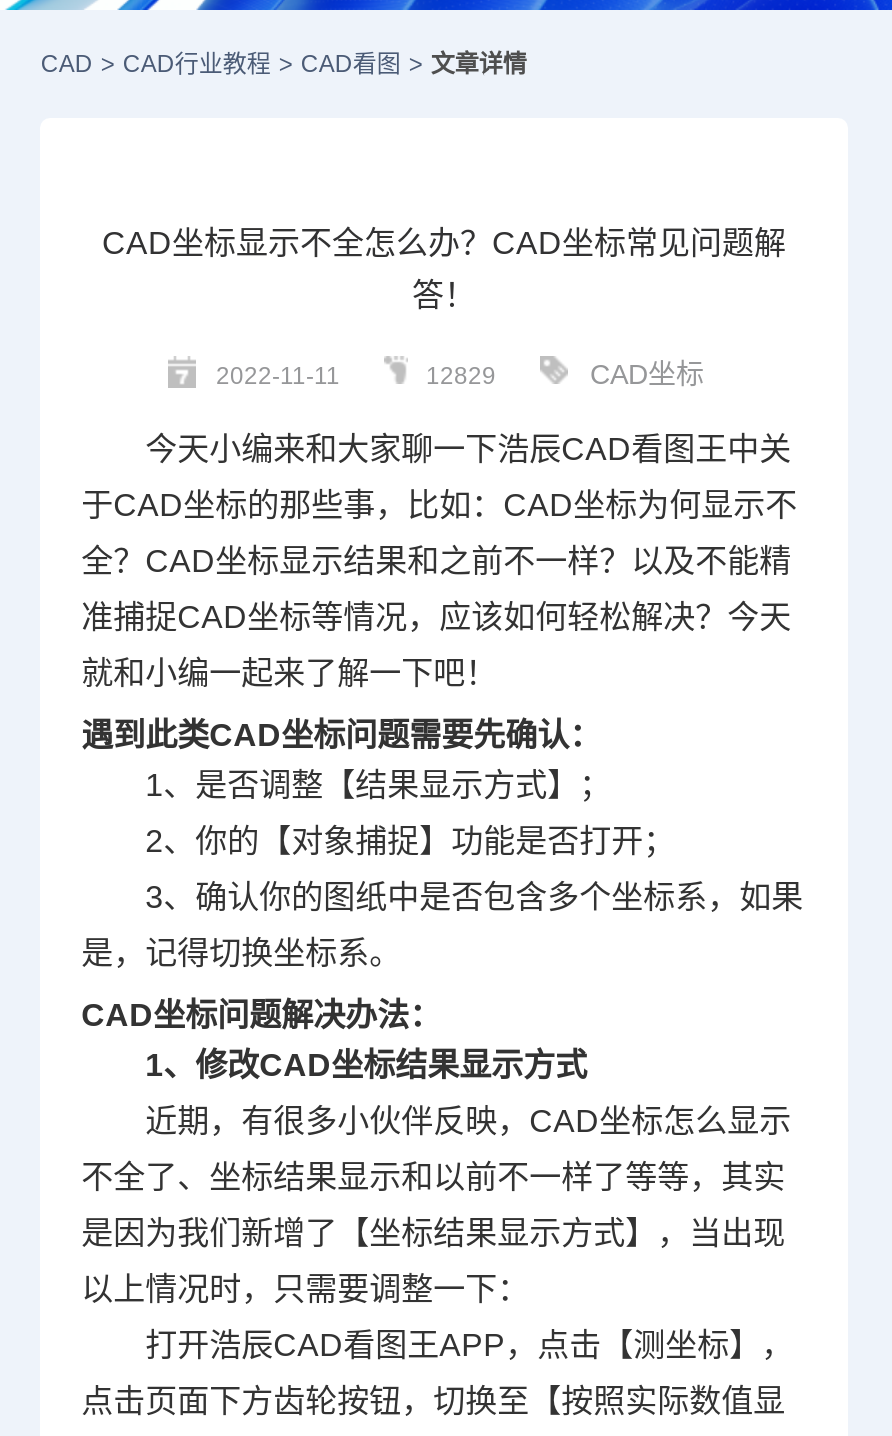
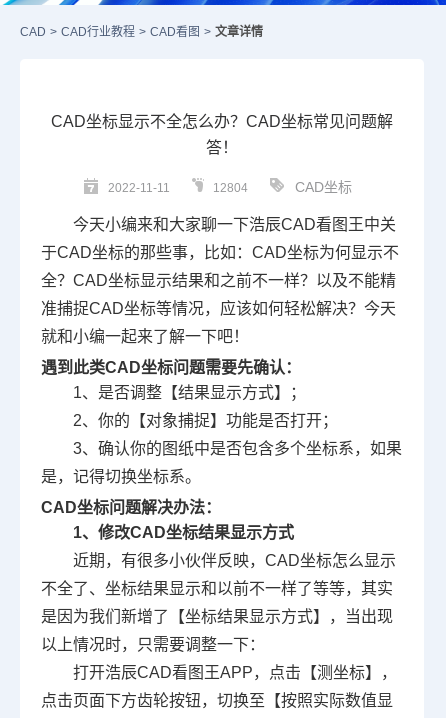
[426,363,496,391] 12829 -> [213,181,248,195] 12804

